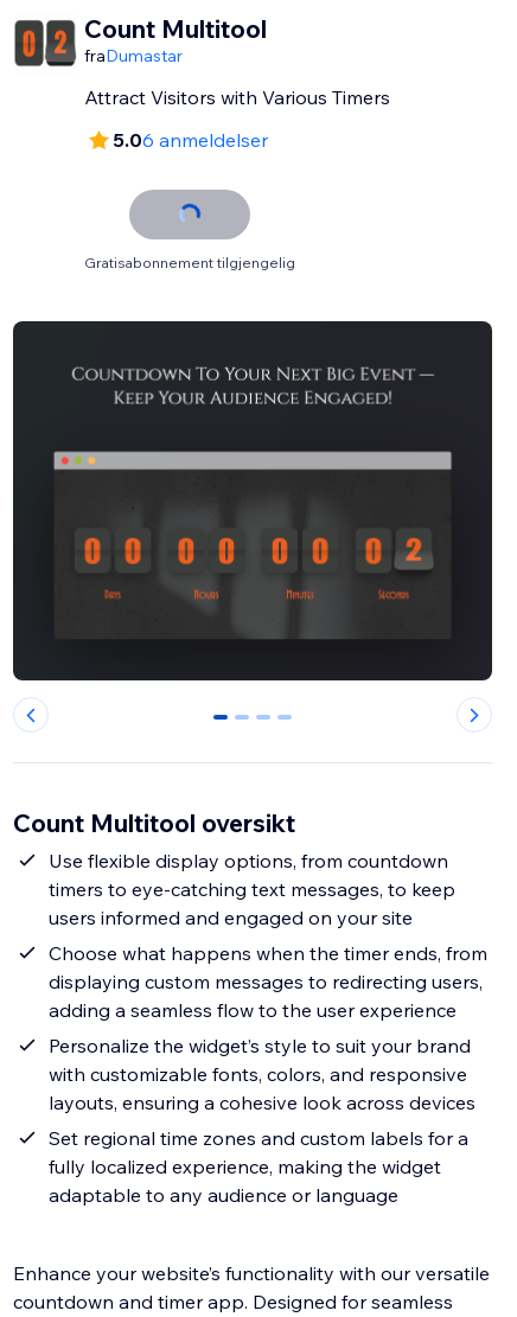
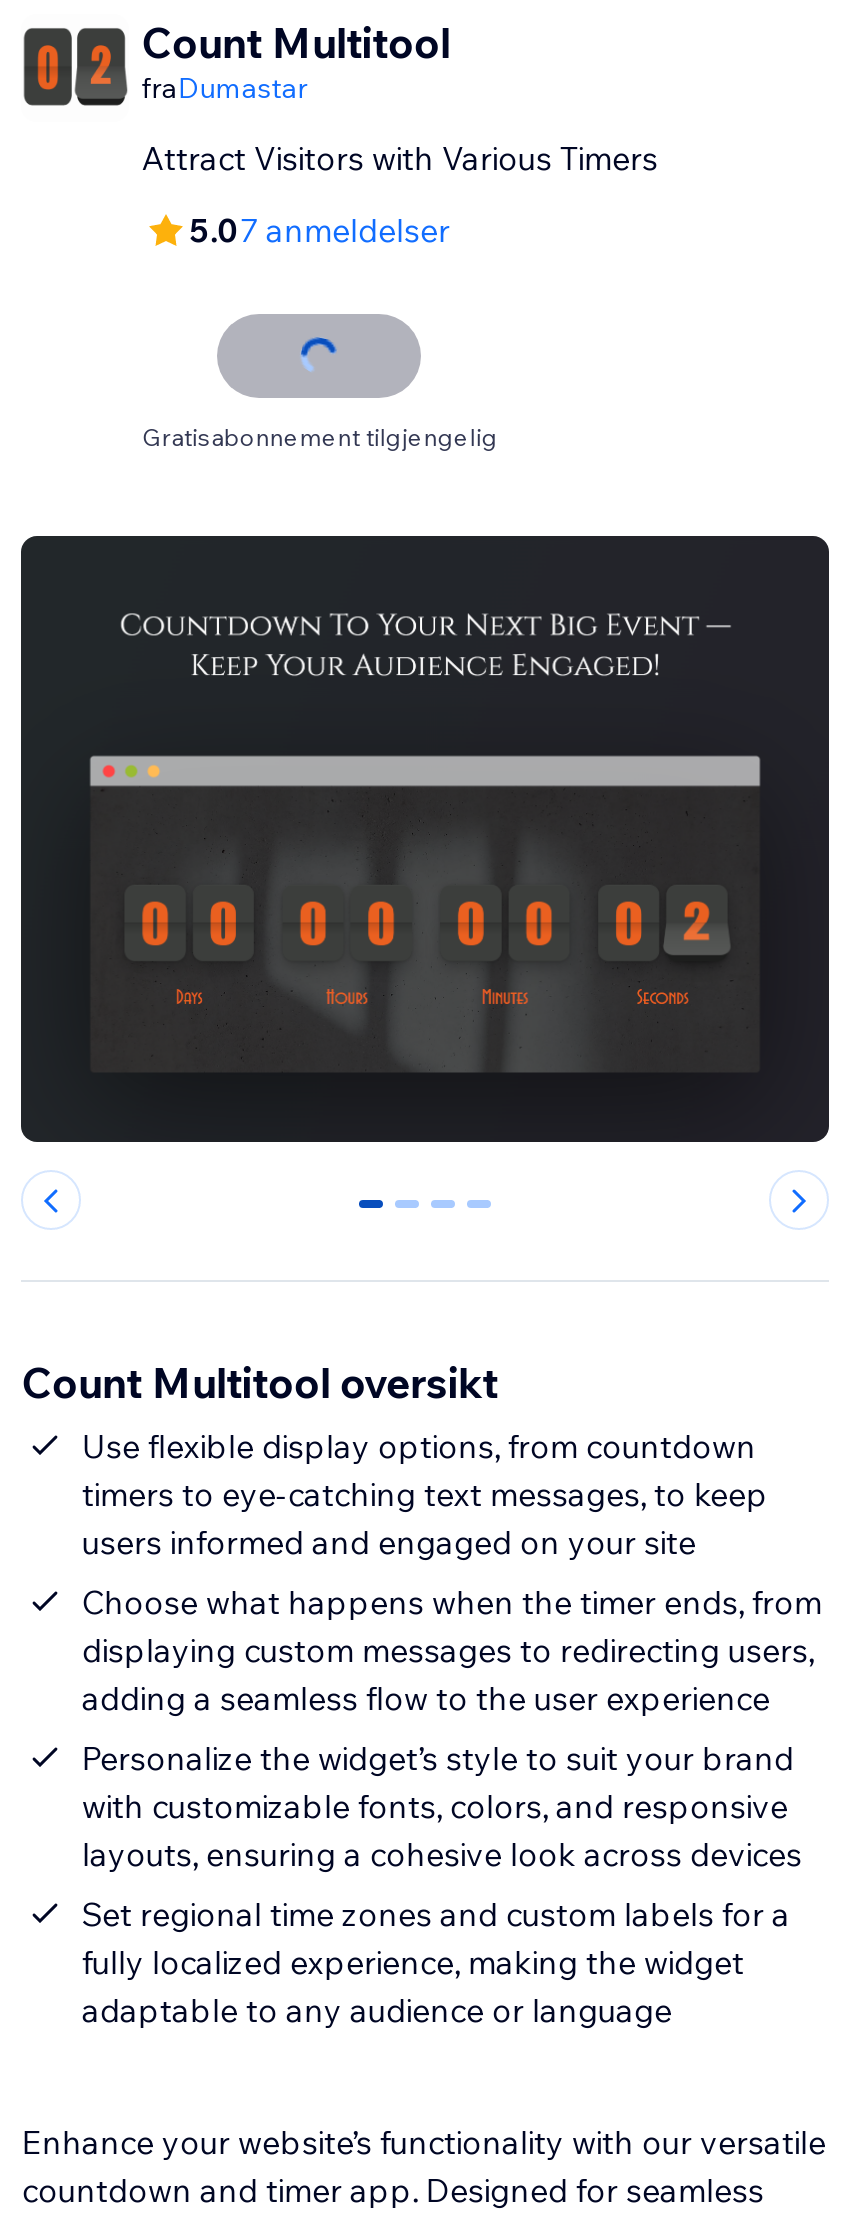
[113,128,268,152] 5.06 anmeldelser -> [190,210,450,250] 5.07 anmeldelser

